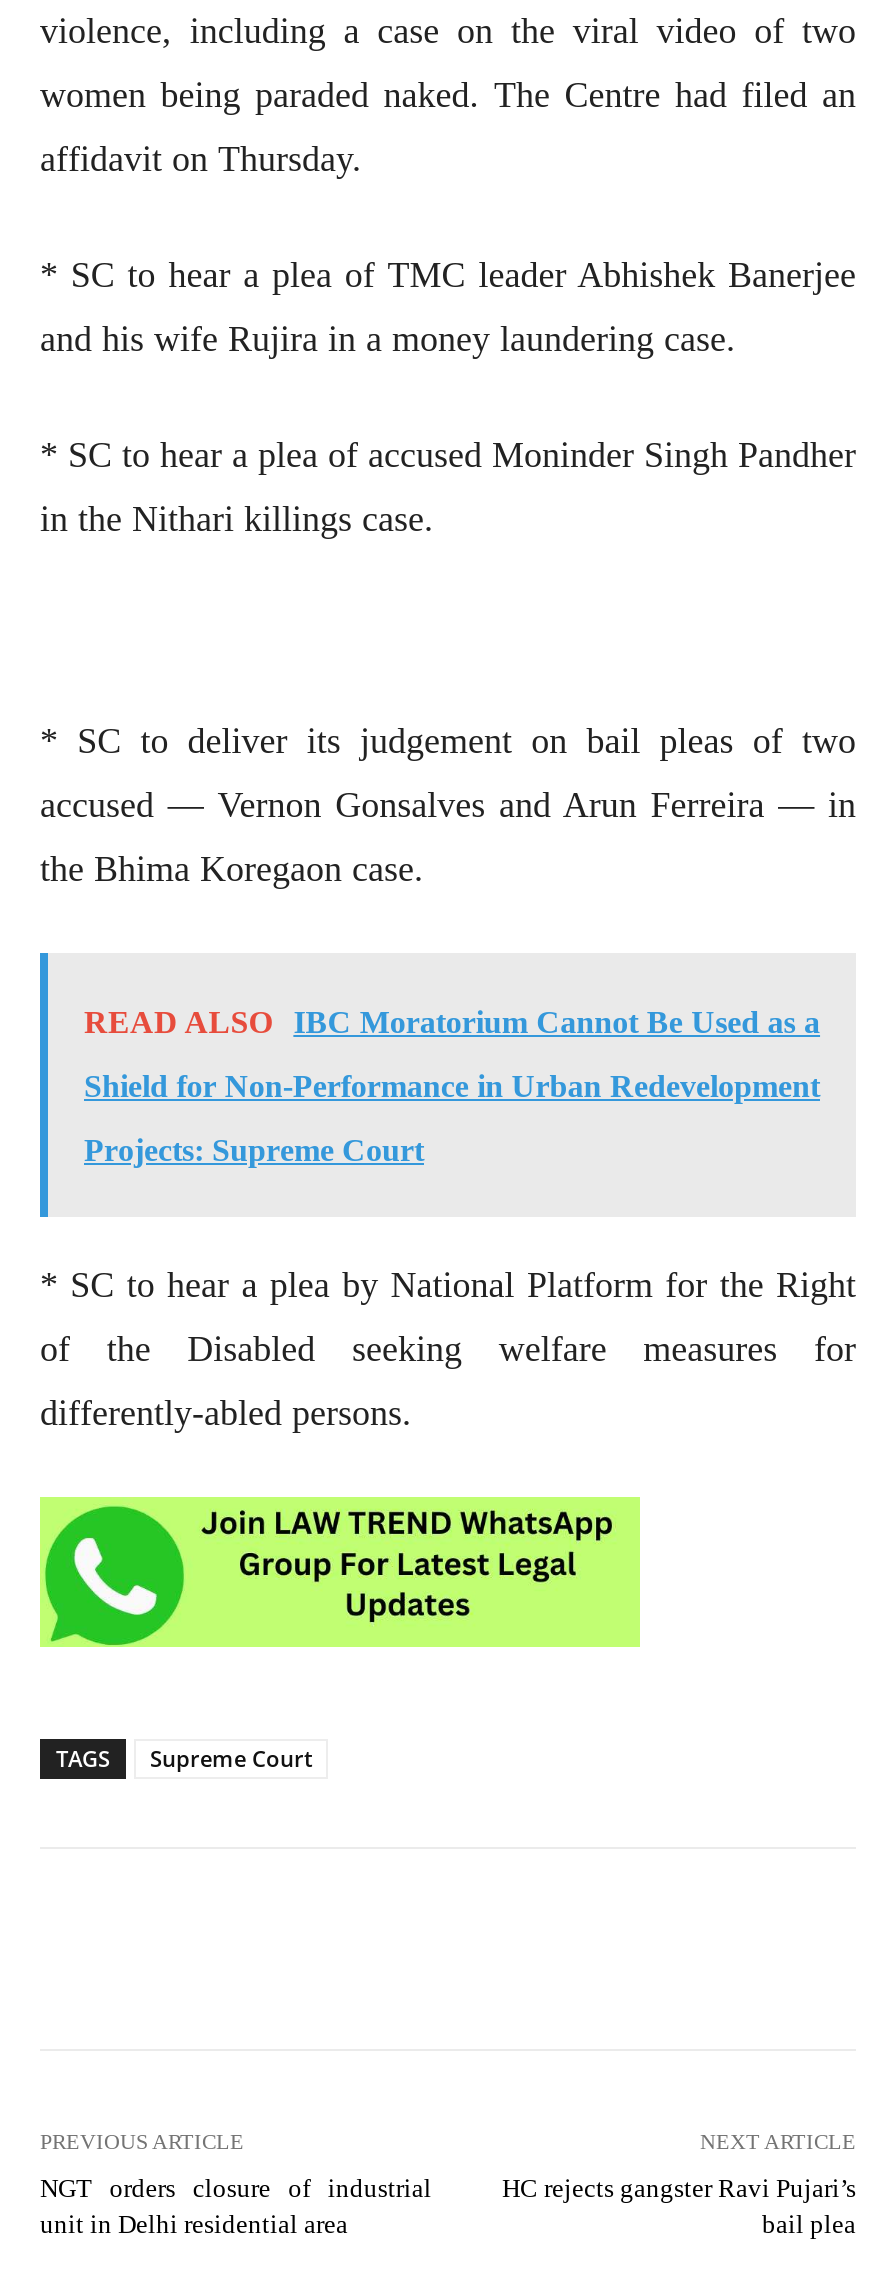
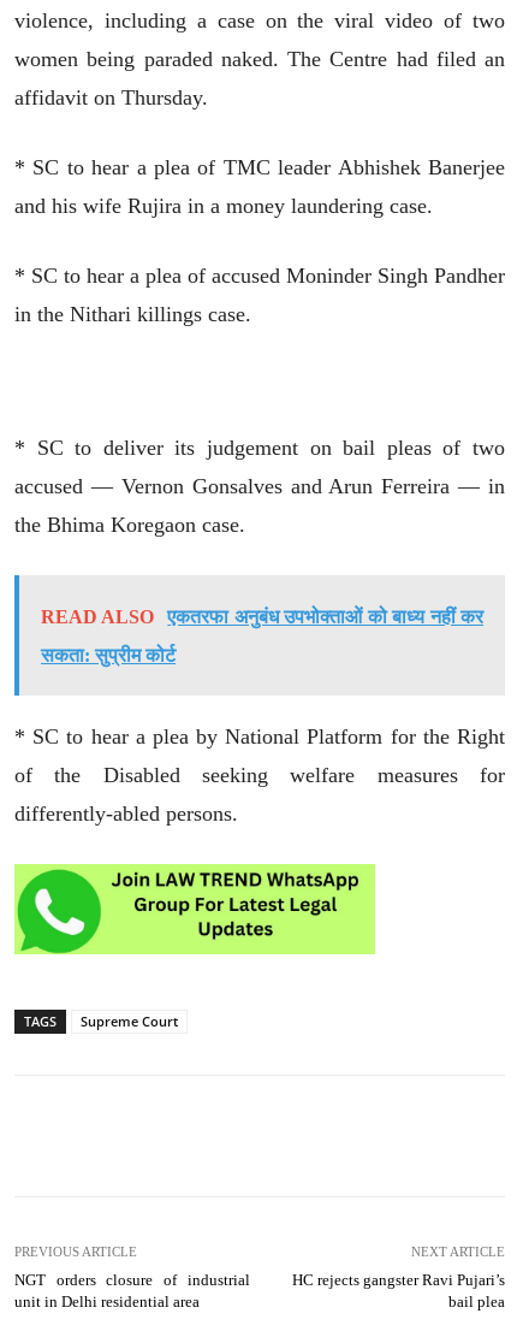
[84,1005,820,1167] IBC Moratorium Cannot Be Used as a | Shield for Non-Performance in Urban Redevelopment | Projects: Supreme Court -> [41,606,483,665] एकतरफा अनुबंध उपभोक्ताओं को बाध्य नहीं कर | सकता: सुप्रीम कोर्ट

